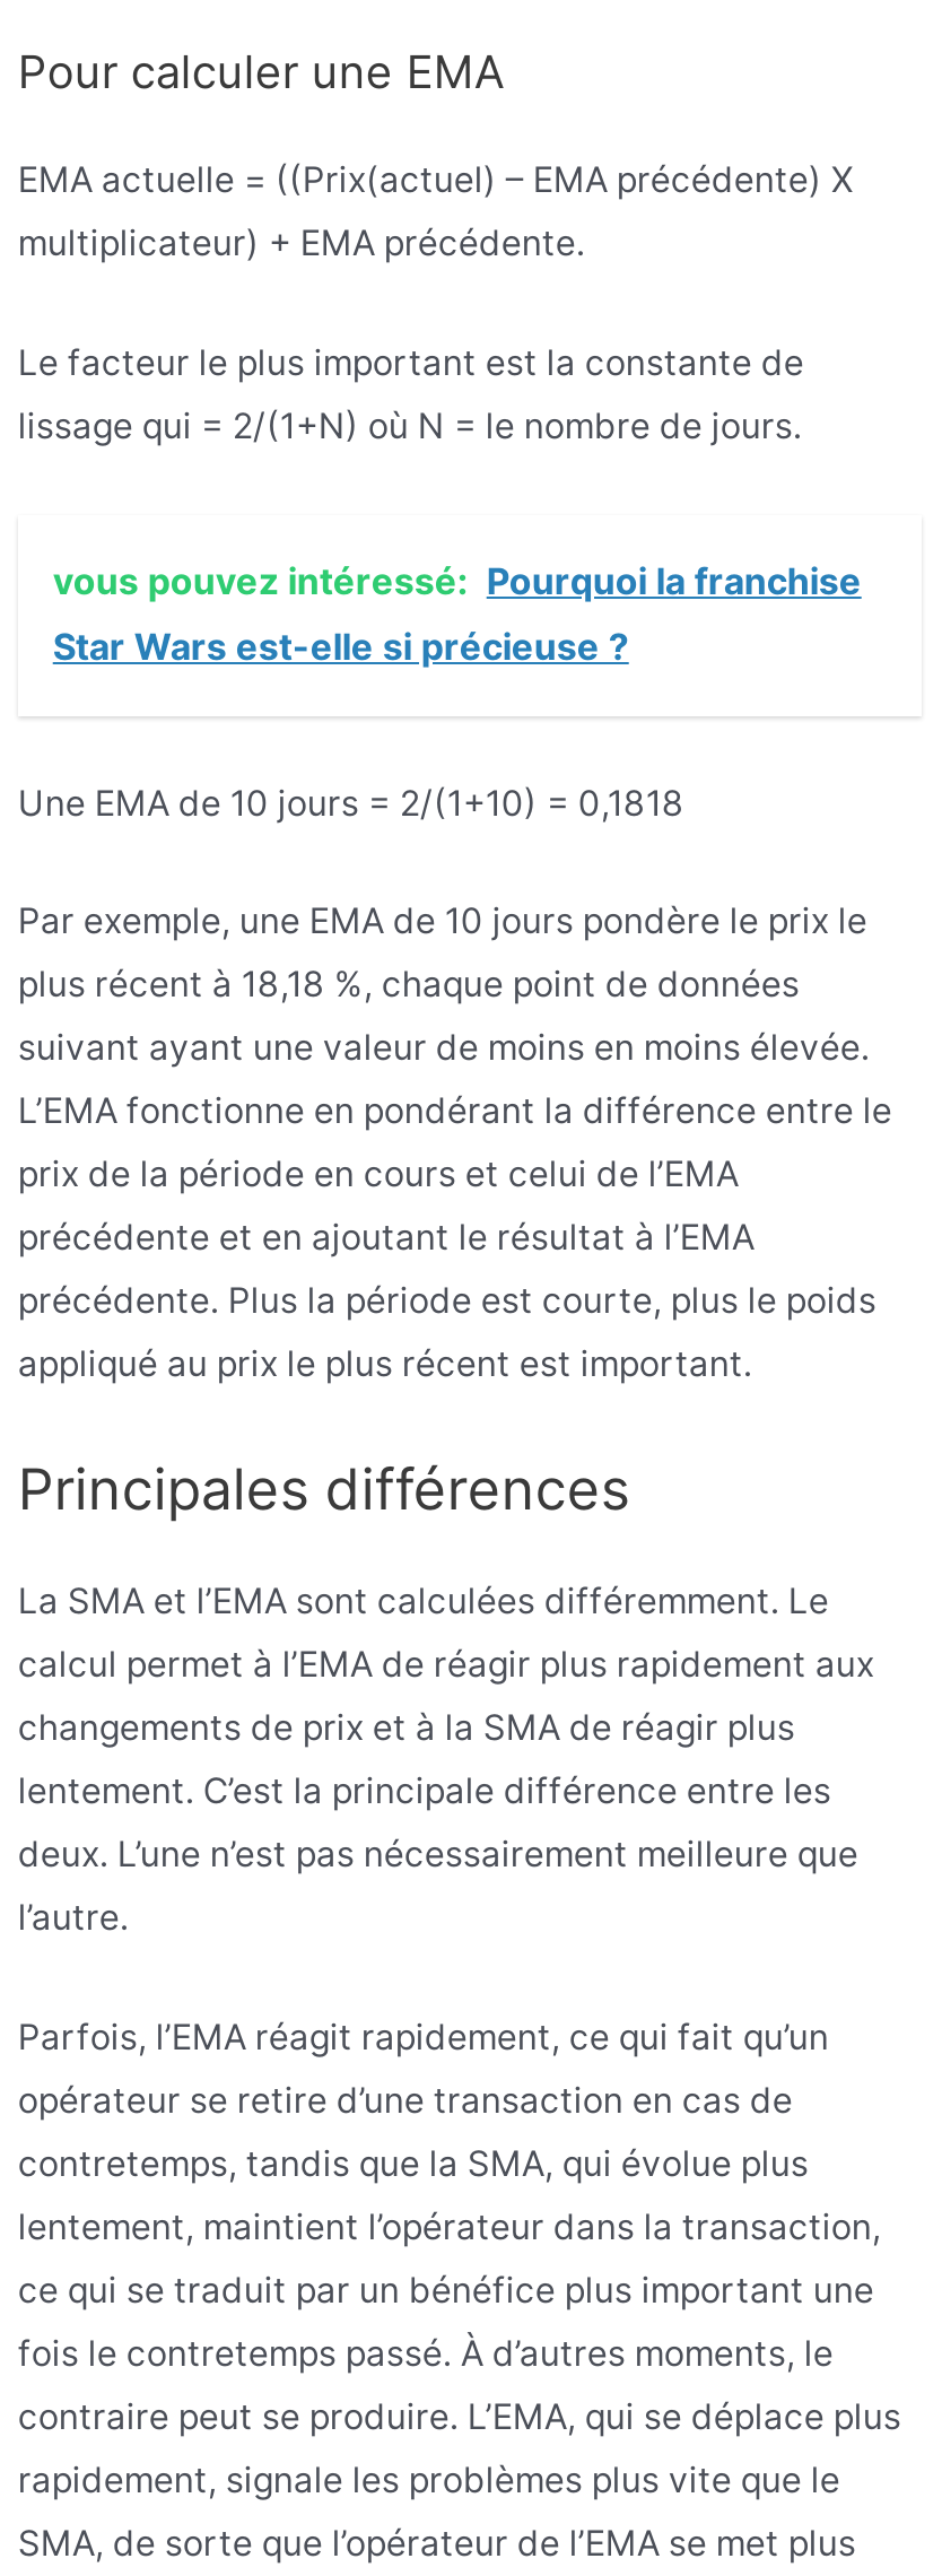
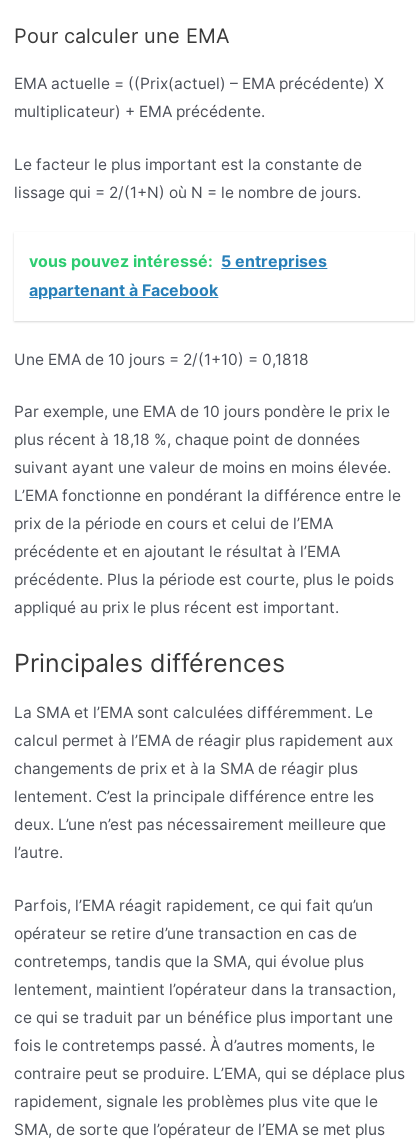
[53,559,862,670] vous pouvez intéressé: Pourquoi la franchise | Star Wars est-elle si précieuse ? -> [29,251,327,300] vous pouvez intéressé: 5 entreprises | appartenant à Facebook

